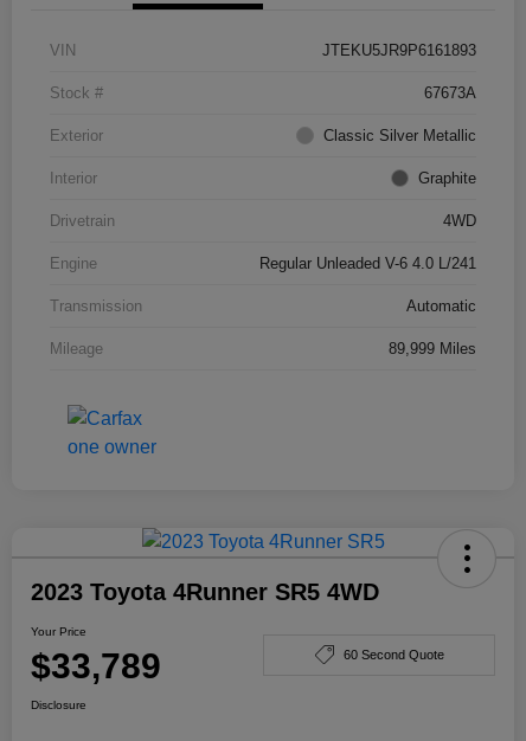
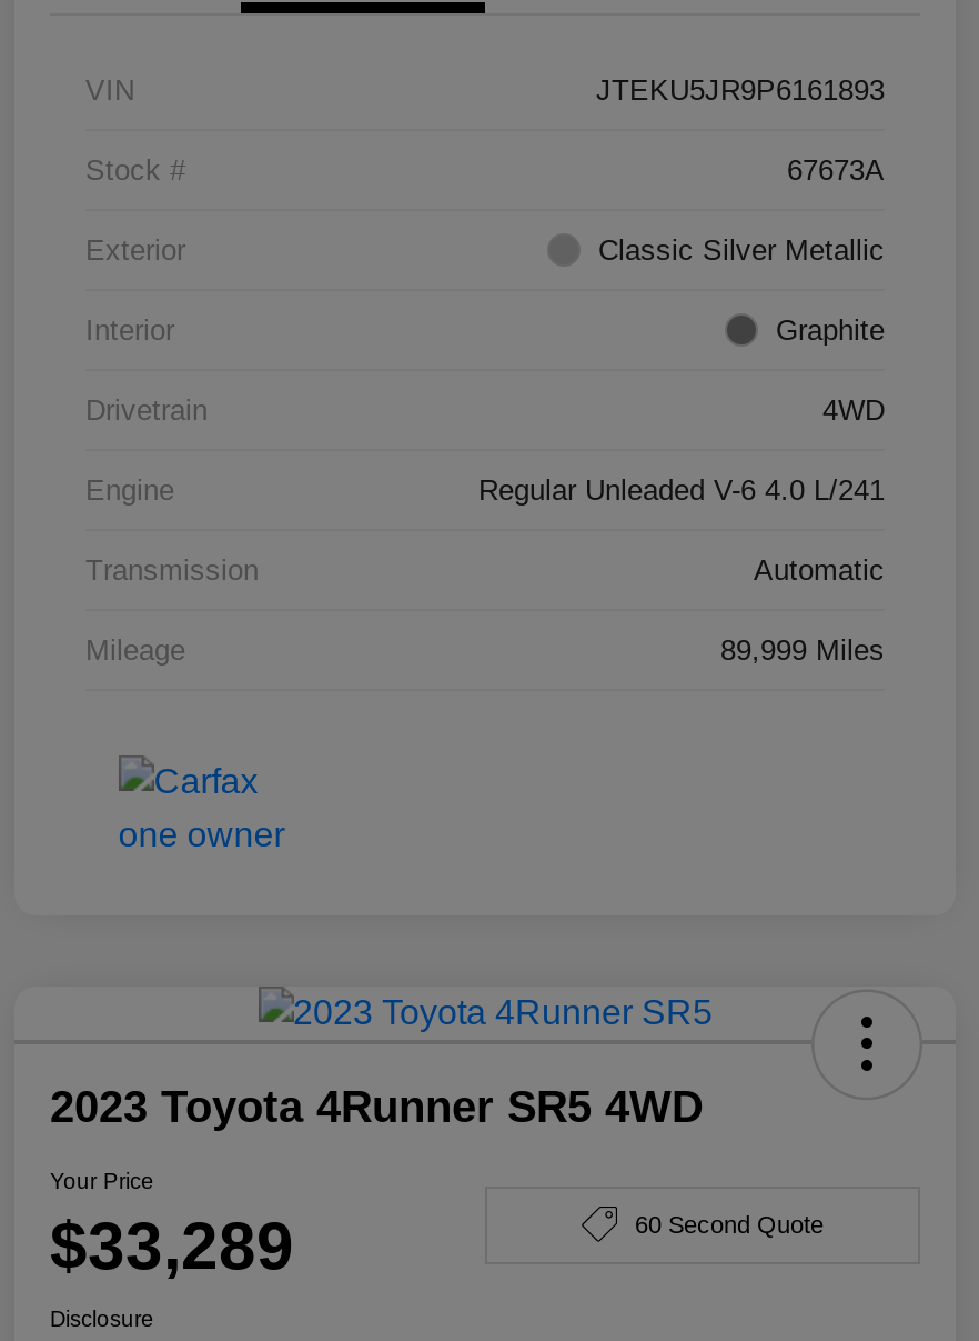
[31,647,161,686] $33,789 -> [50,1209,294,1283] $33,289

